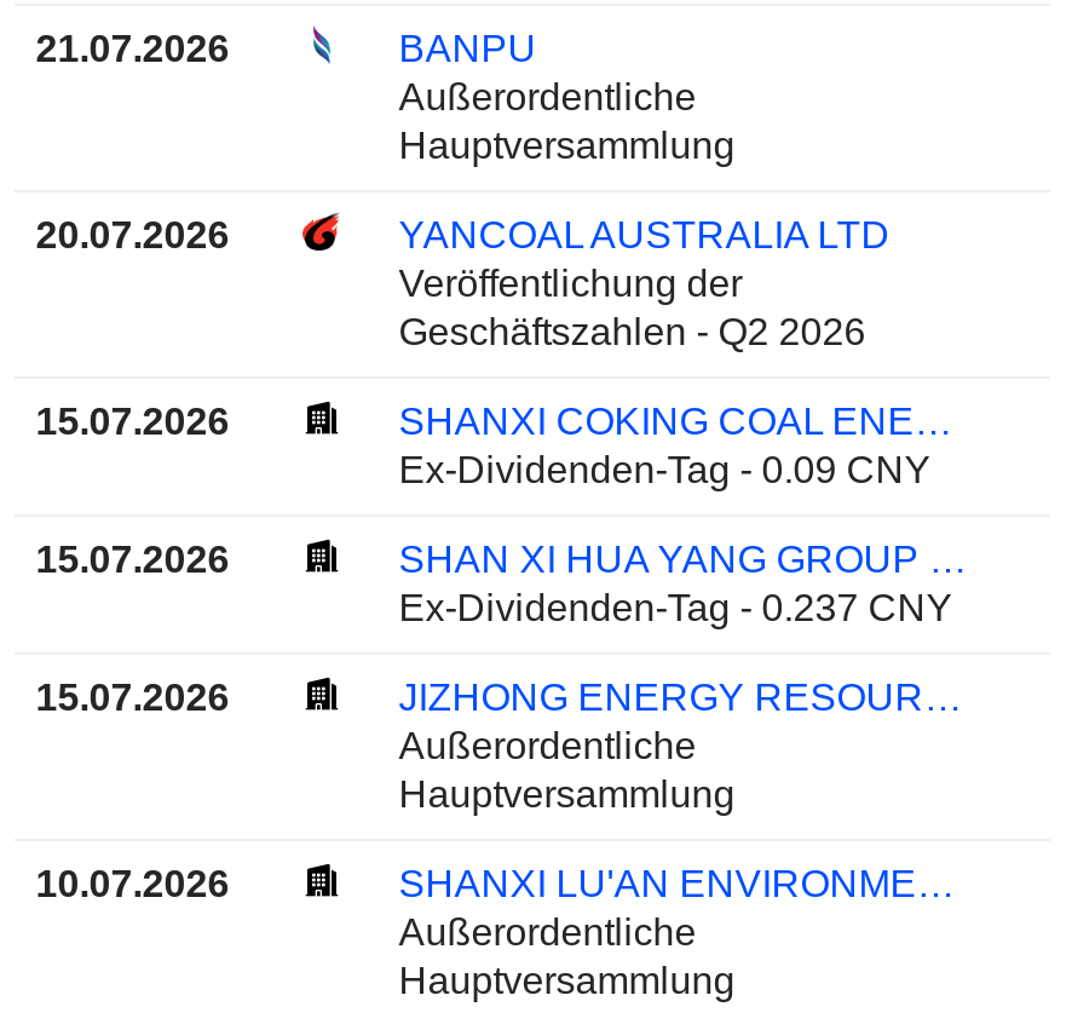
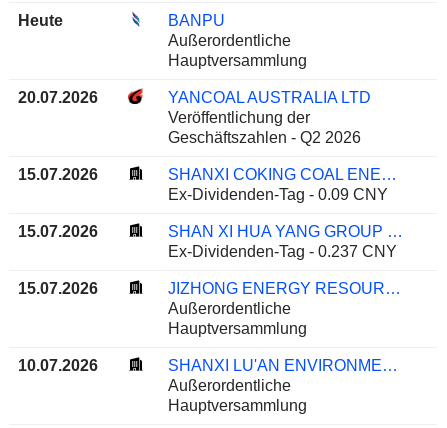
[36,27,229,68] 21.07.2026 -> [18,12,63,29] Heute

